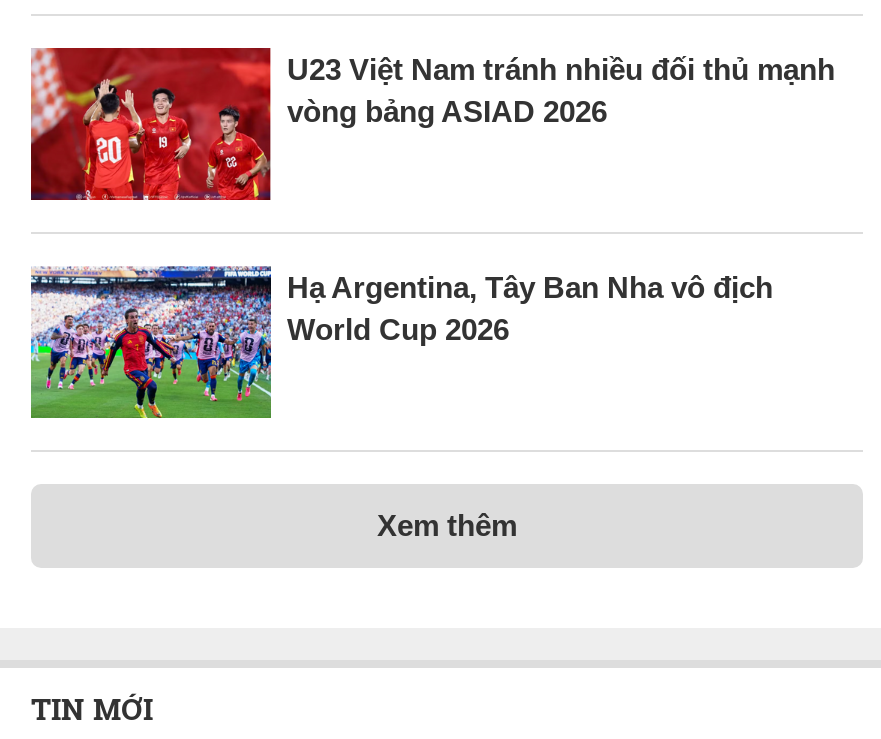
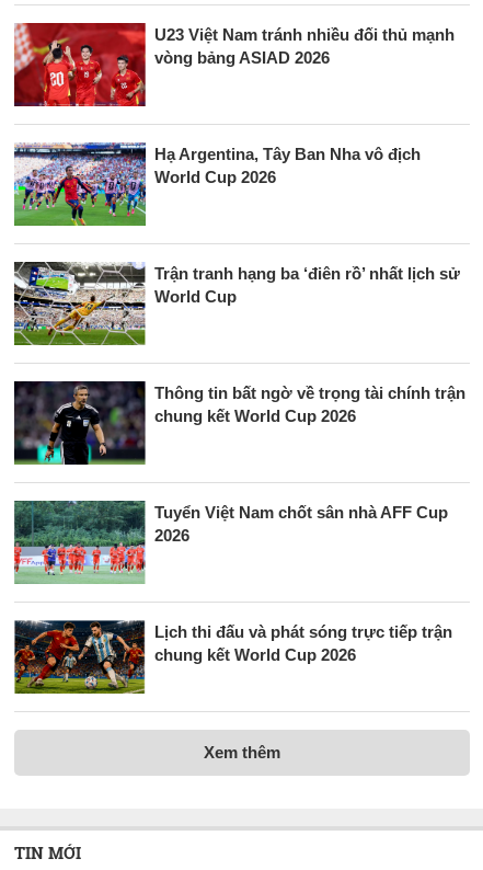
none -> [13,261,460,346] [image] | Trận tranh hạng ba ‘điên rồ’ nhất lịch sử | World Cup
none -> [13,380,465,466] [image] | Thông tin bất ngờ về trọng tài chính trận | chung kết World Cup 2026
none -> [13,500,448,585] [image] | Tuyển Việt Nam chốt sân nhà AFF Cup | 2026
none -> [13,619,452,695] [image] | Lịch thi đấu và phát sóng trực tiếp trận | chung kết World Cup 2026

